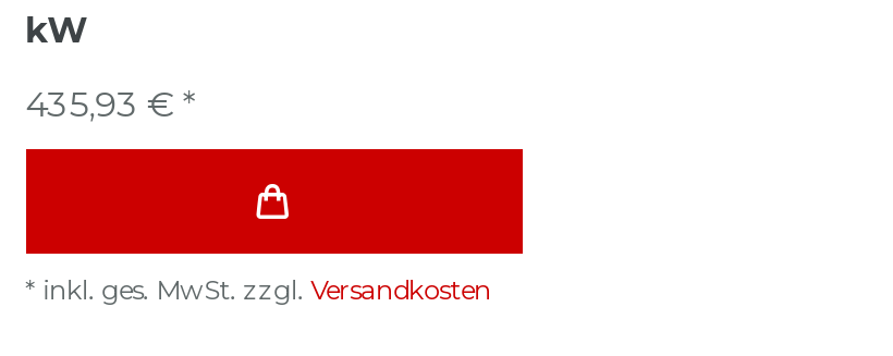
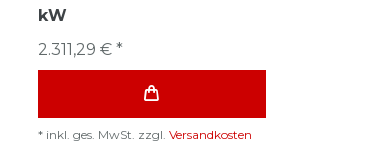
[25,84,197,126] 435,93 € * -> [38,40,123,59] 2.311,29 € *

